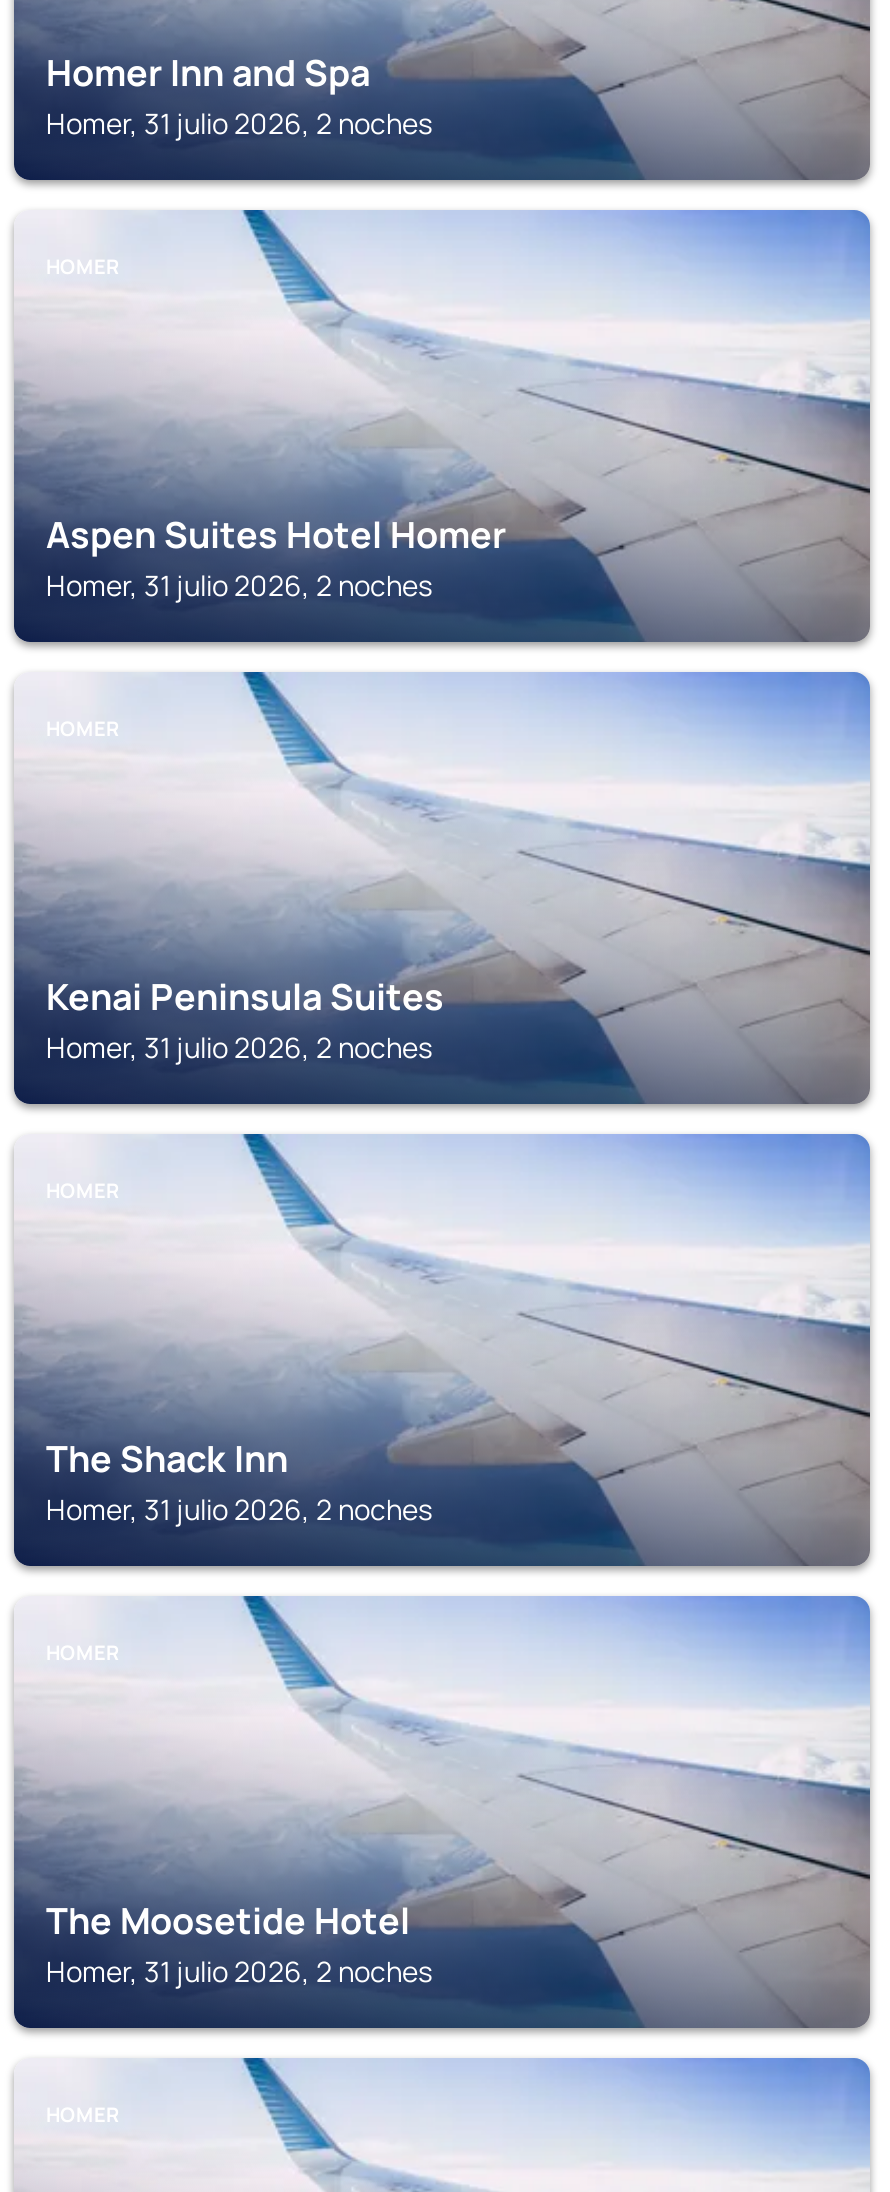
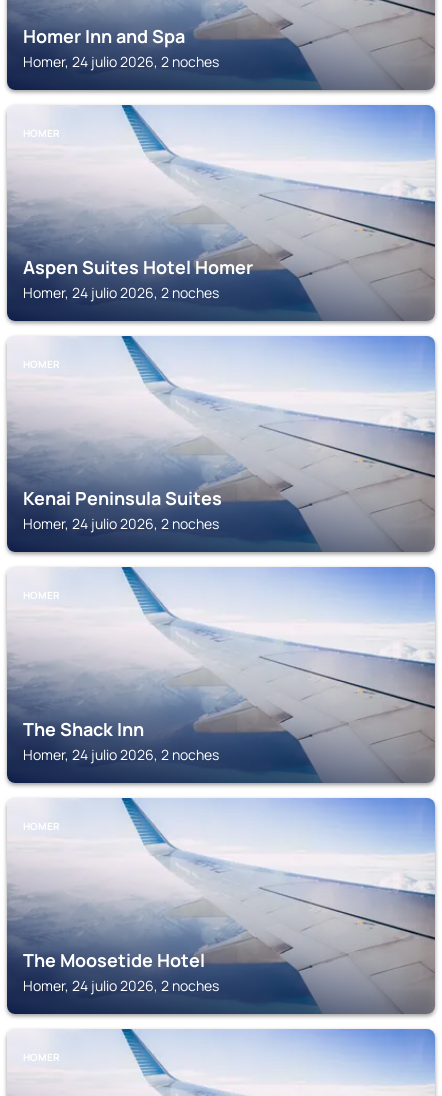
[46,104,432,142] Homer, 31 julio 2026, 2 noches -> [23,52,219,71] Homer, 24 julio 2026, 2 noches
[46,566,432,604] Homer, 31 julio 2026, 2 noches -> [23,283,219,302] Homer, 24 julio 2026, 2 noches
[46,1028,432,1066] Homer, 31 julio 2026, 2 noches -> [23,514,219,533] Homer, 24 julio 2026, 2 noches
[46,1490,432,1528] Homer, 31 julio 2026, 2 noches -> [23,745,219,764] Homer, 24 julio 2026, 2 noches
[46,1952,432,1990] Homer, 31 julio 2026, 2 noches -> [23,976,219,995] Homer, 24 julio 2026, 2 noches

